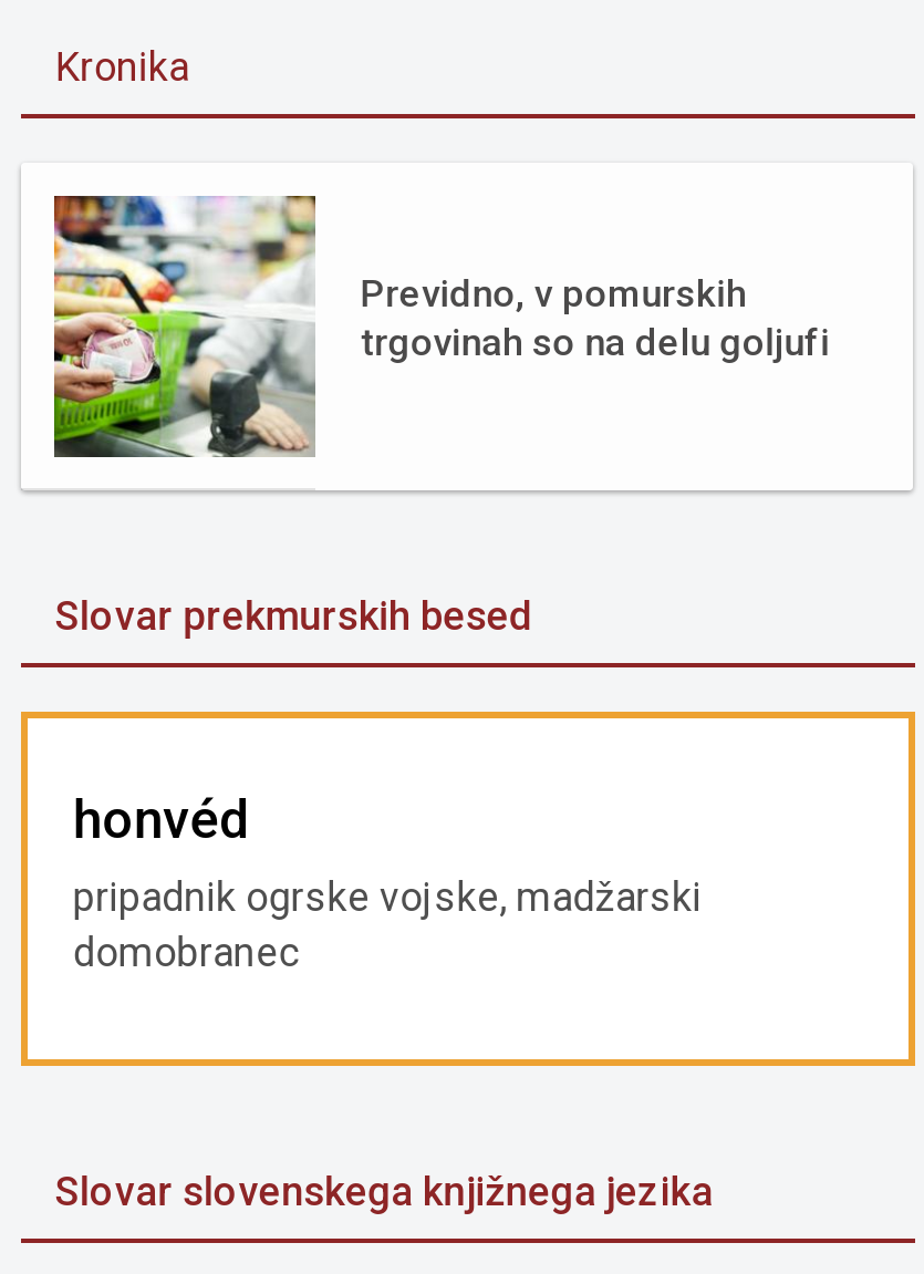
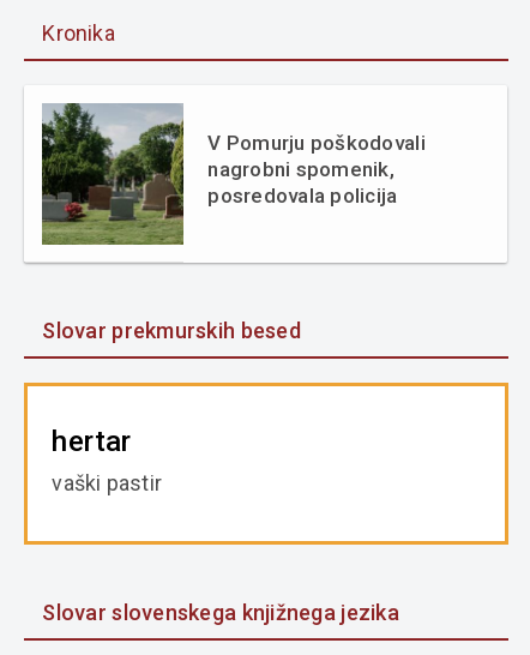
[52,194,830,459] [image] | Previdno, v pomurskih | trgovinah so na delu goljufi -> [41,102,425,246] [image] | V Pomurju poškodovali | nagrobni spomenik, | posredovala policija
[73,790,702,976] honvéd | pripadnik ogrske vojske, madžarski | domobranec -> [52,425,162,496] hertar | vaški pastir

